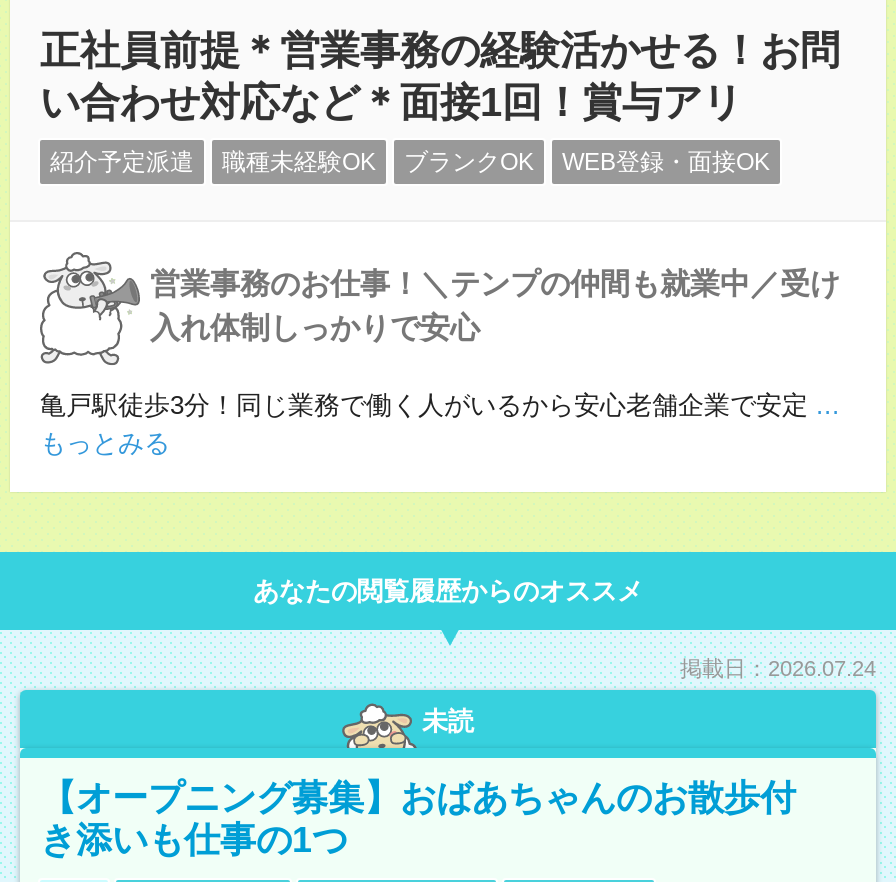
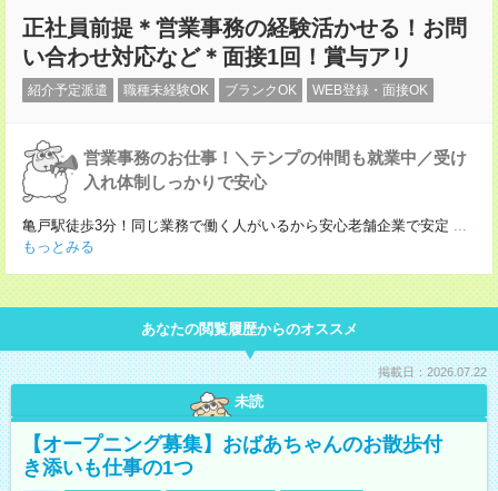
[680,656,876,680] 掲載日：2026.07.24 -> [378,365,487,379] 掲載日：2026.07.22

